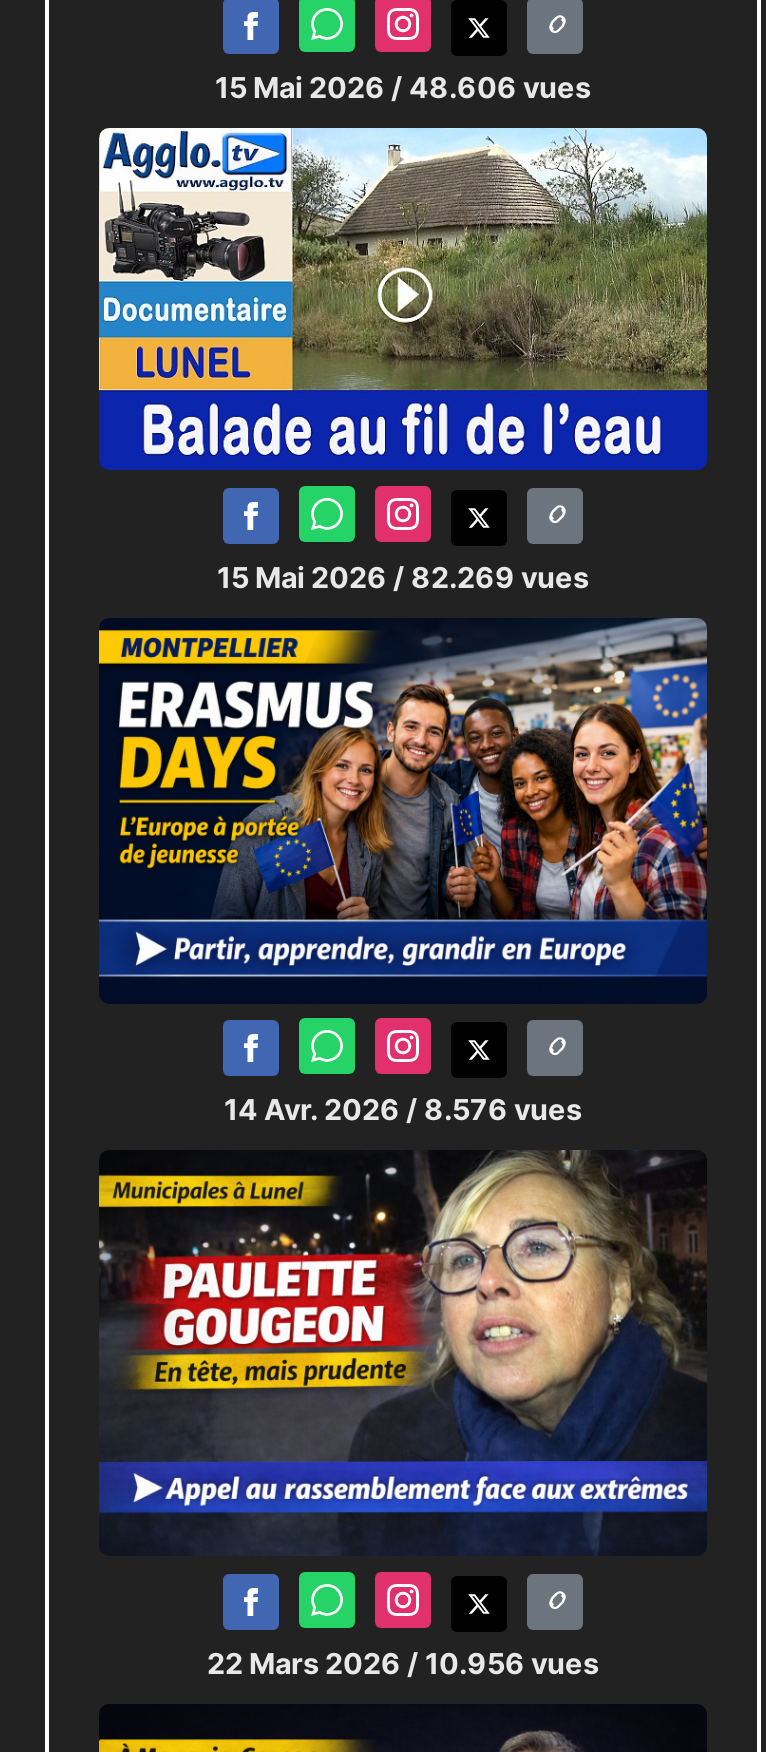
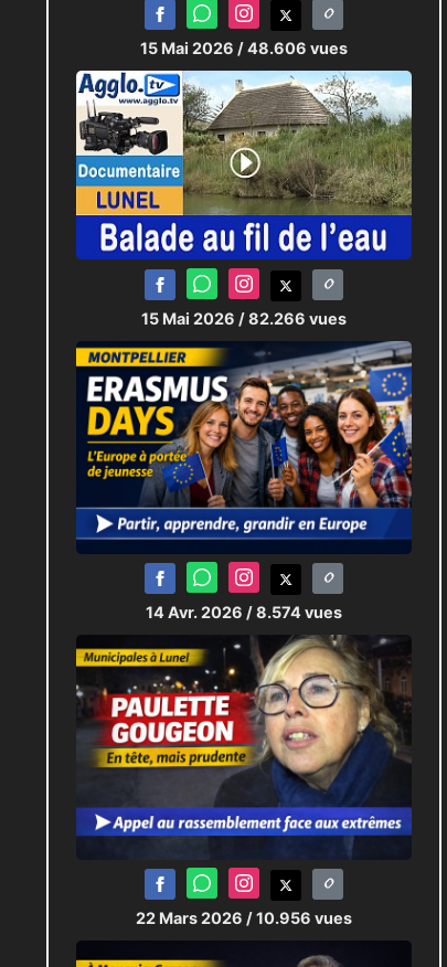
[217,560,589,594] 15 Mai 2026 / 82.269 vues -> [141,309,347,328] 15 Mai 2026 / 82.266 vues
[224,1093,582,1127] 14 Avr. 2026 / 8.576 vues -> [146,603,342,622] 14 Avr. 2026 / 8.574 vues

